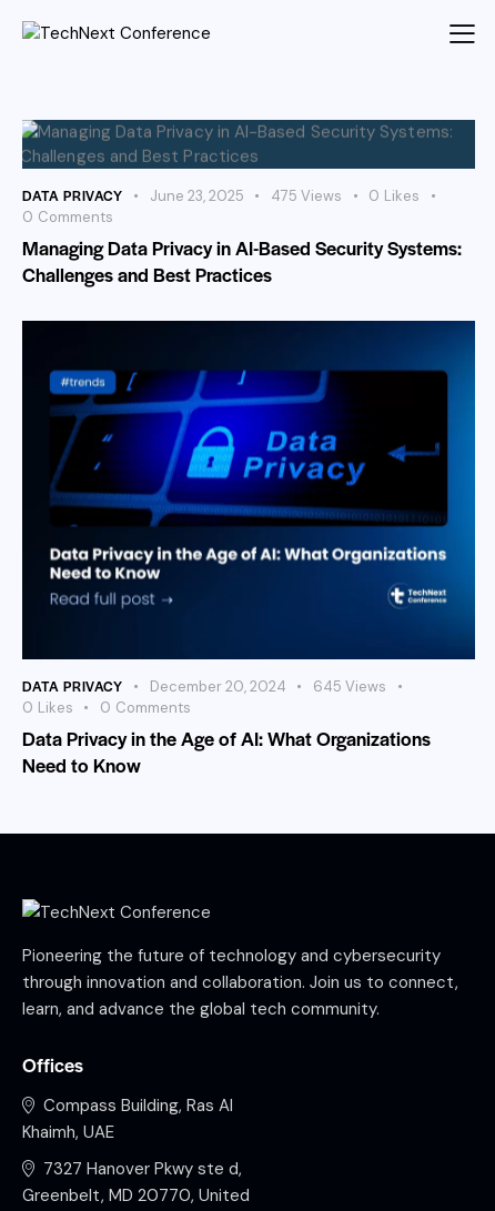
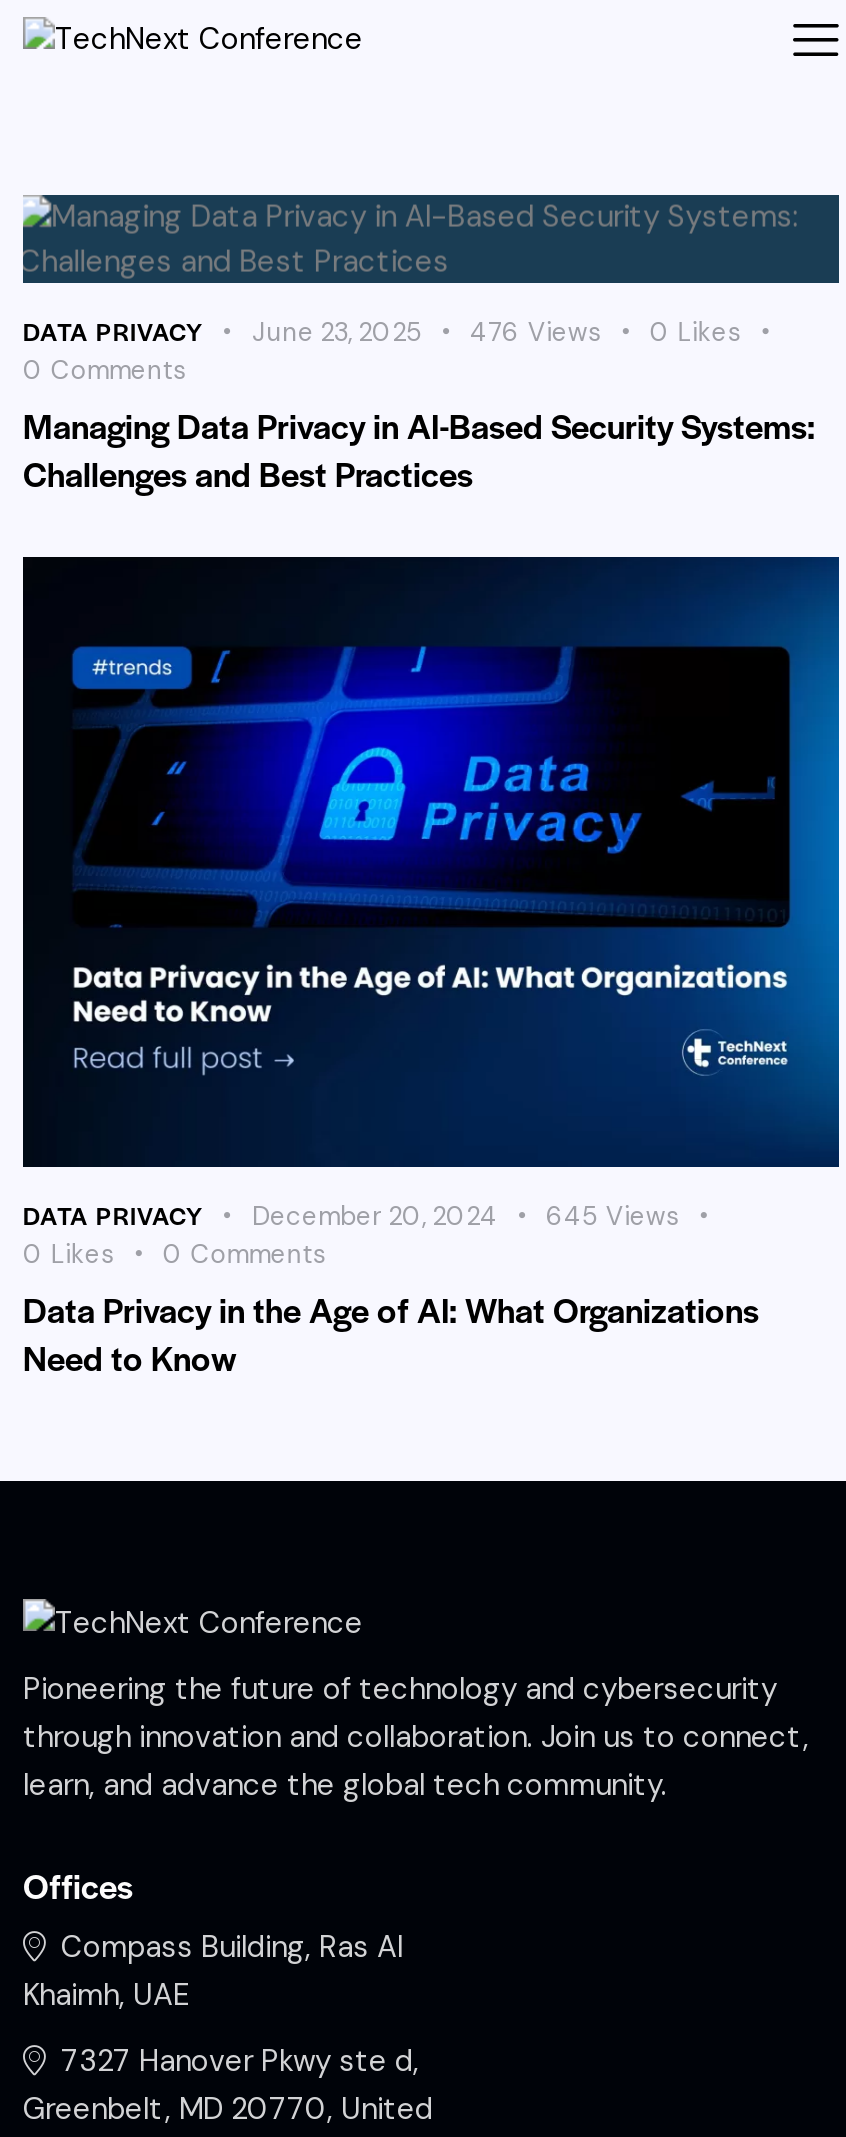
[270,187,342,206] 475 Views -> [470,315,602,349] 476 Views

